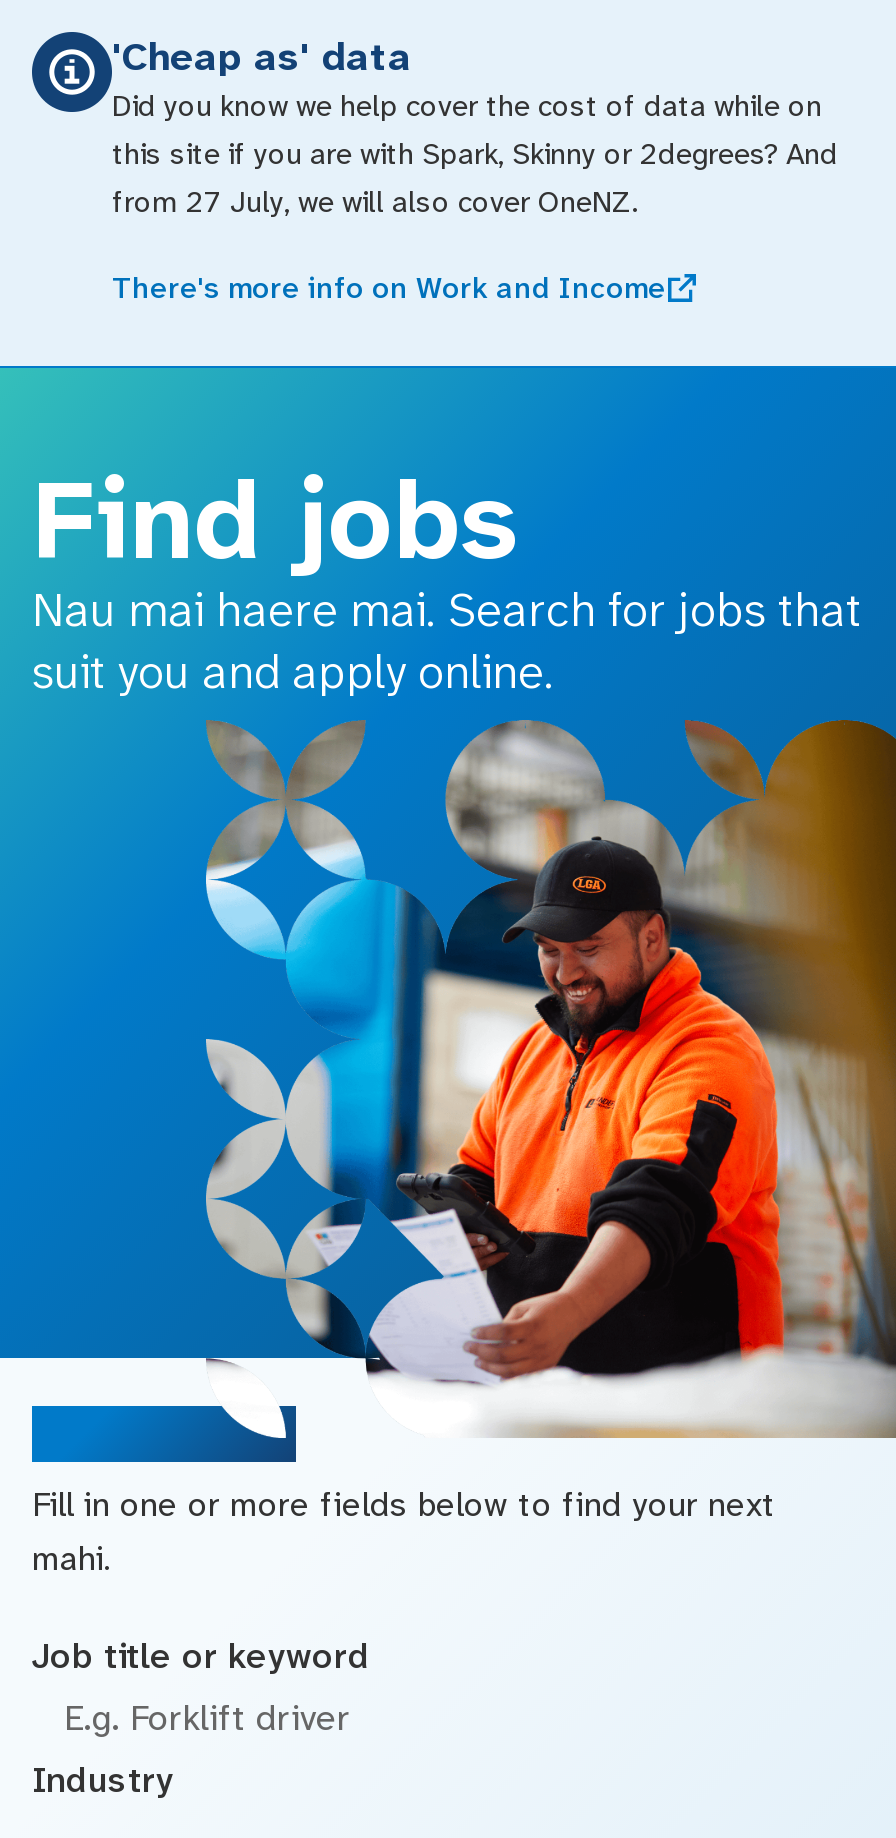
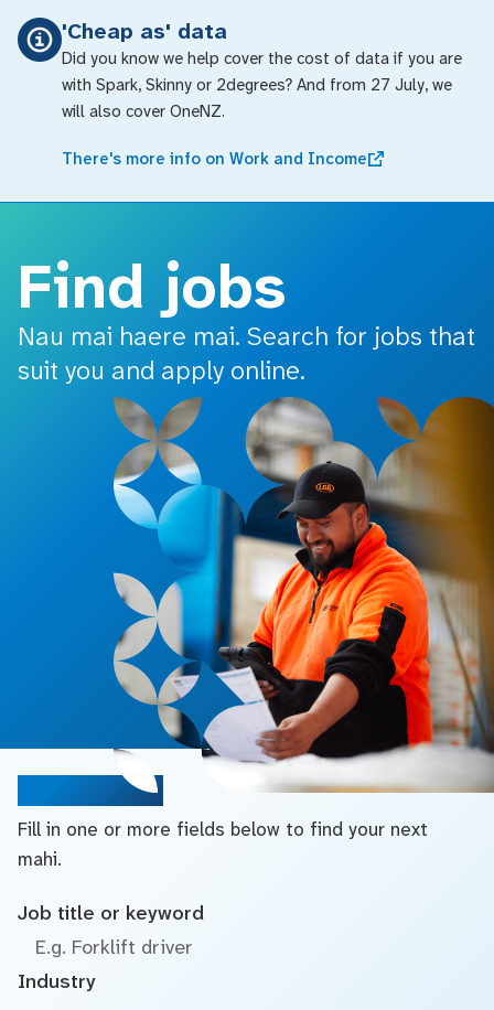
[112,86,838,222] Did you know we help cover the cost of data while on | this site if you are with Spark, Skinny or 2degrees? And | from 27 July, we will also cover OneNZ. -> [62,47,462,122] Did you know we help cover the cost of data if you are | with Spark, Skinny or 2degrees? And from 27 July, we | will also cover OneNZ.

